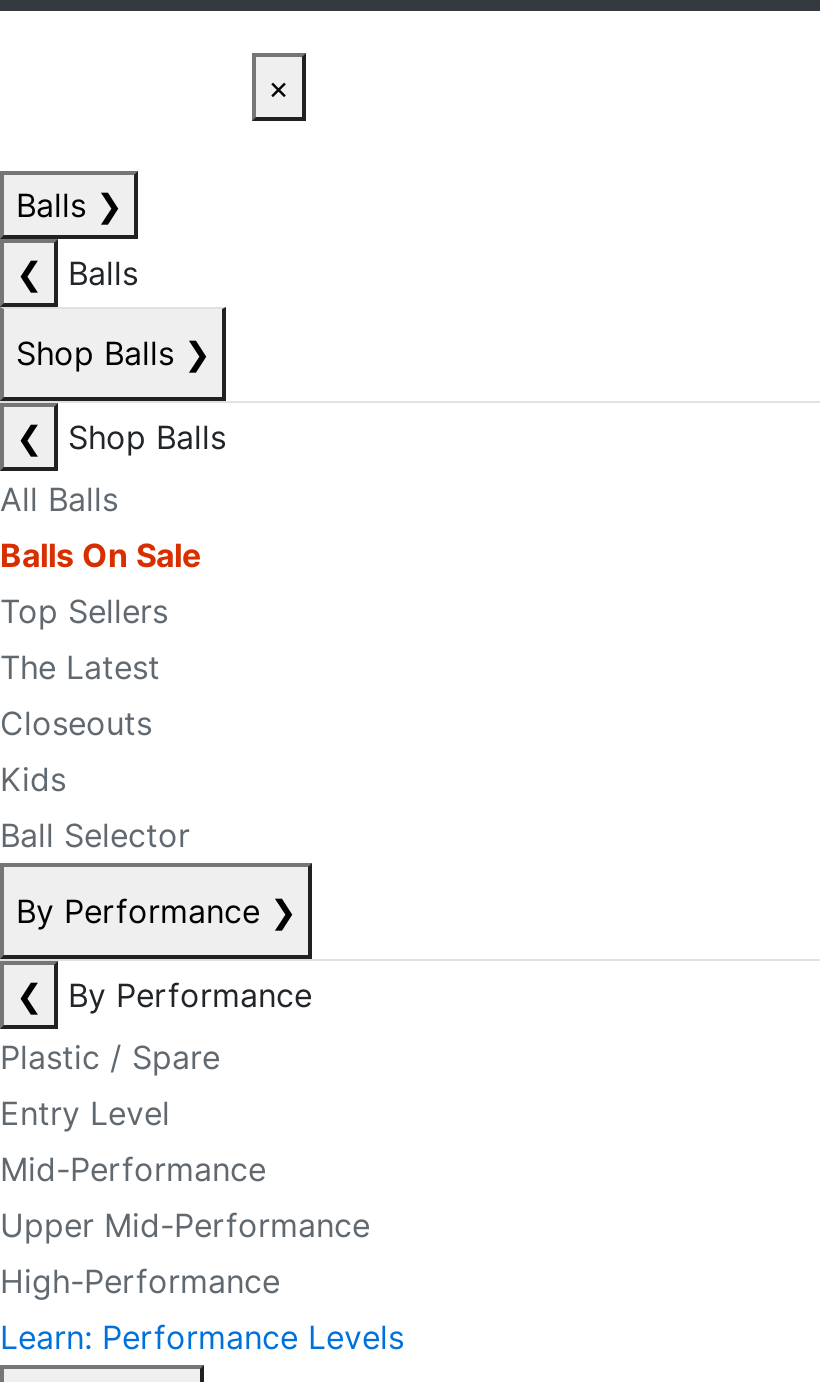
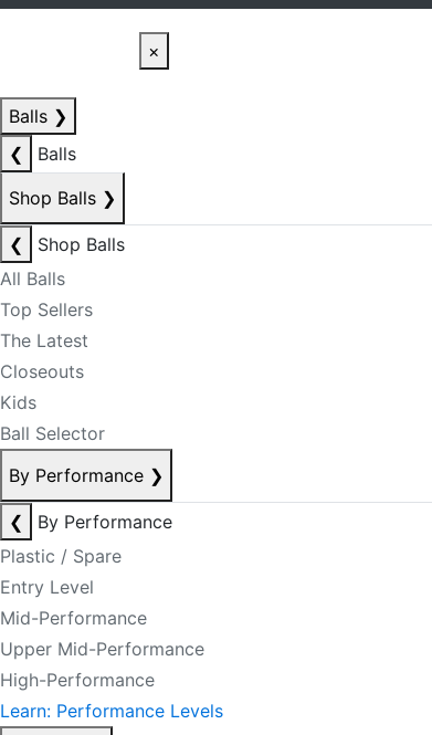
[0,535,202,575] Balls On Sale -> none

